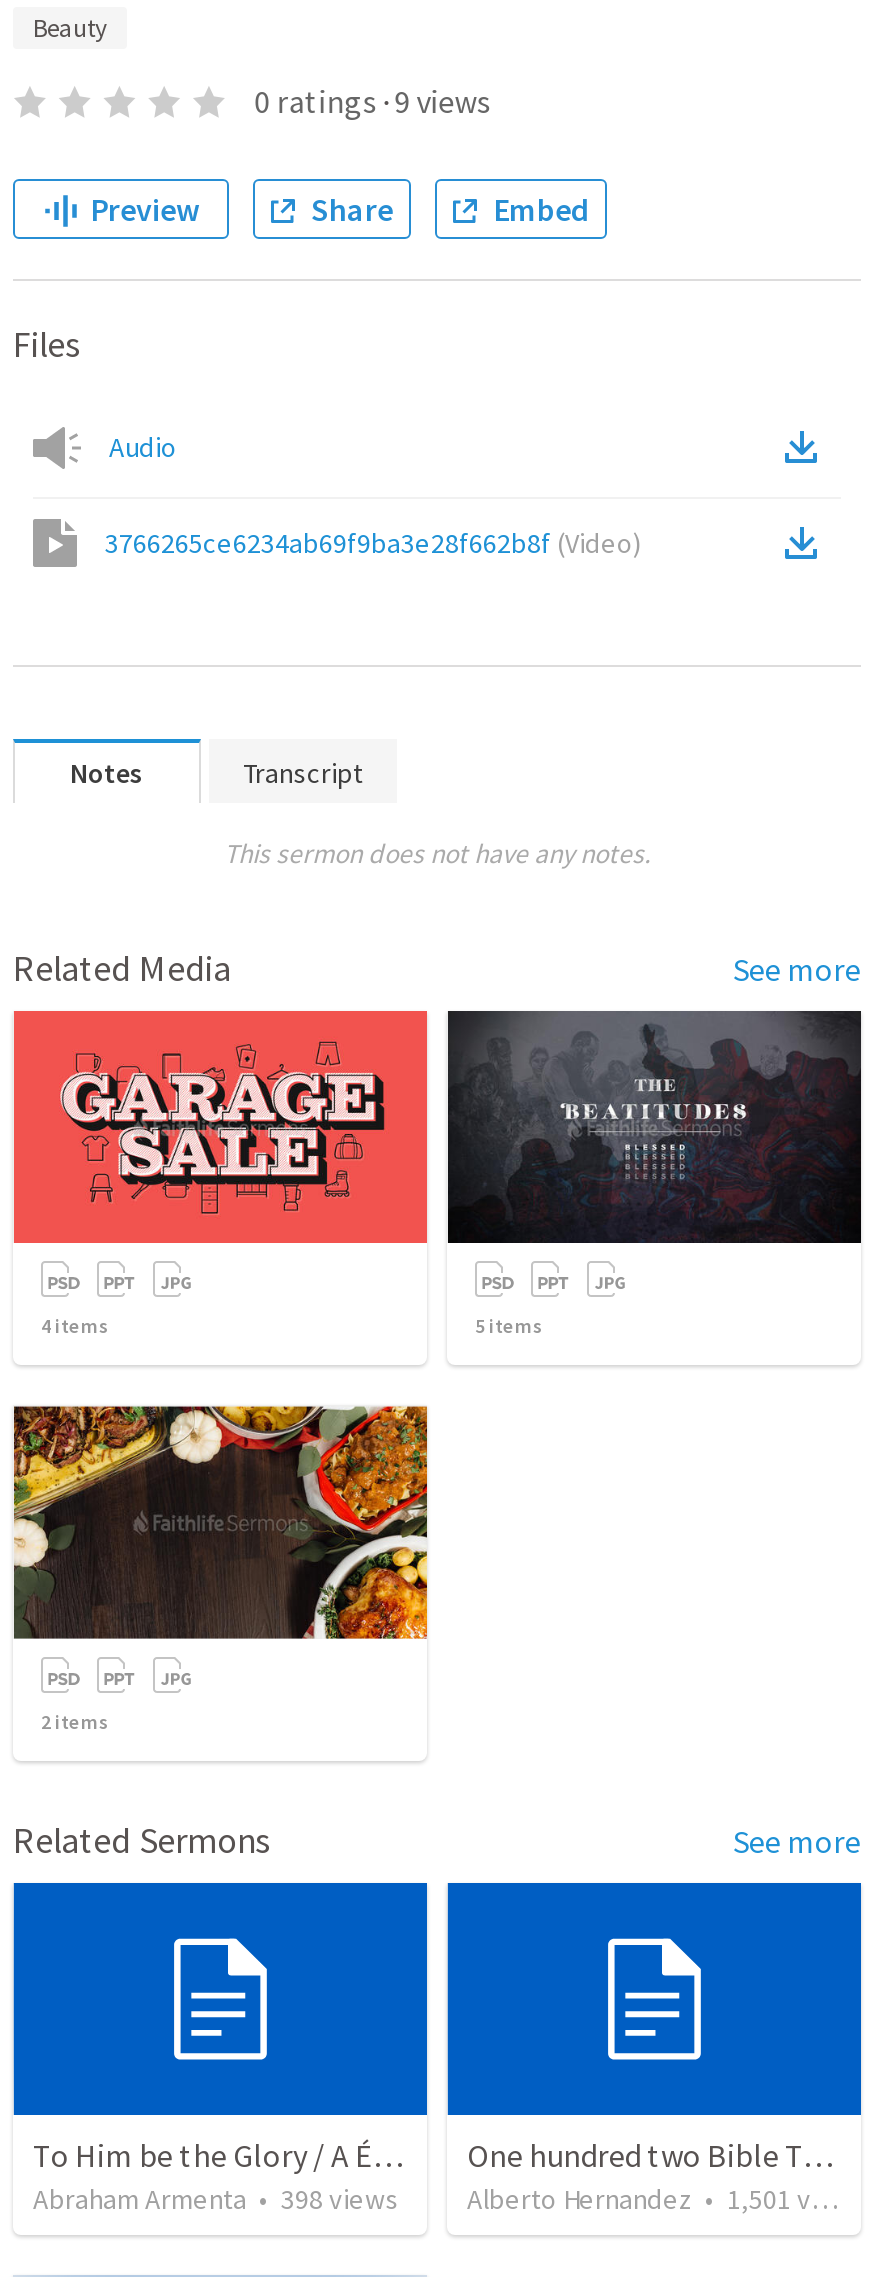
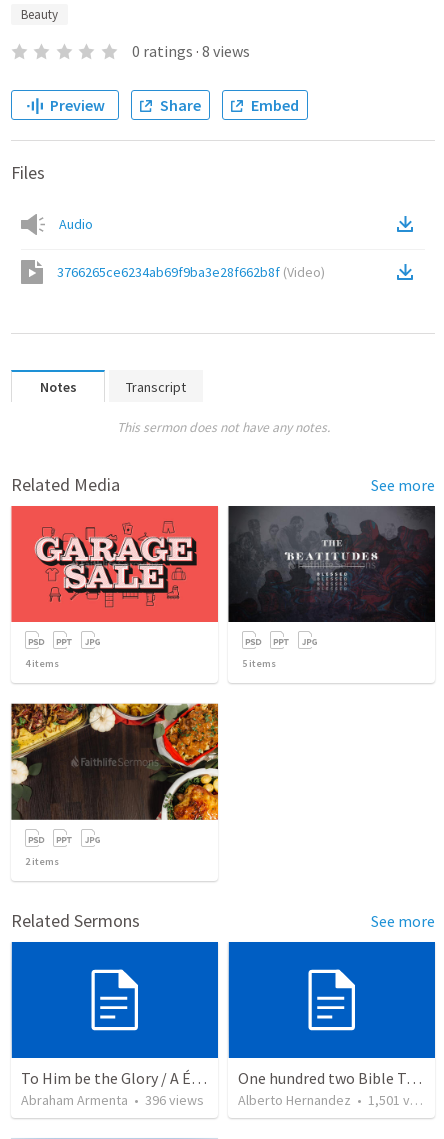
[254,81,490,121] 0 ratings · 9 views -> [132,41,250,61] 0 ratings · 8 views
[33,2182,399,2218] Abraham Armenta • 398 views -> [21,1091,204,1109] Abraham Armenta • 396 views

